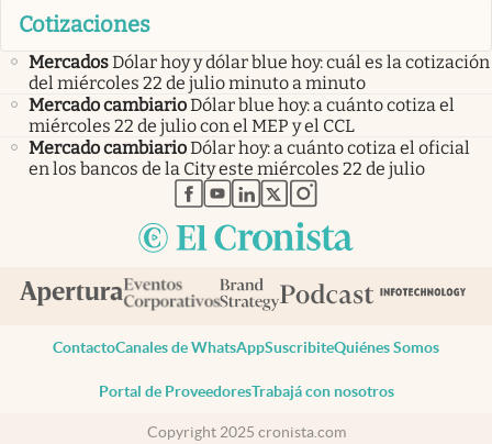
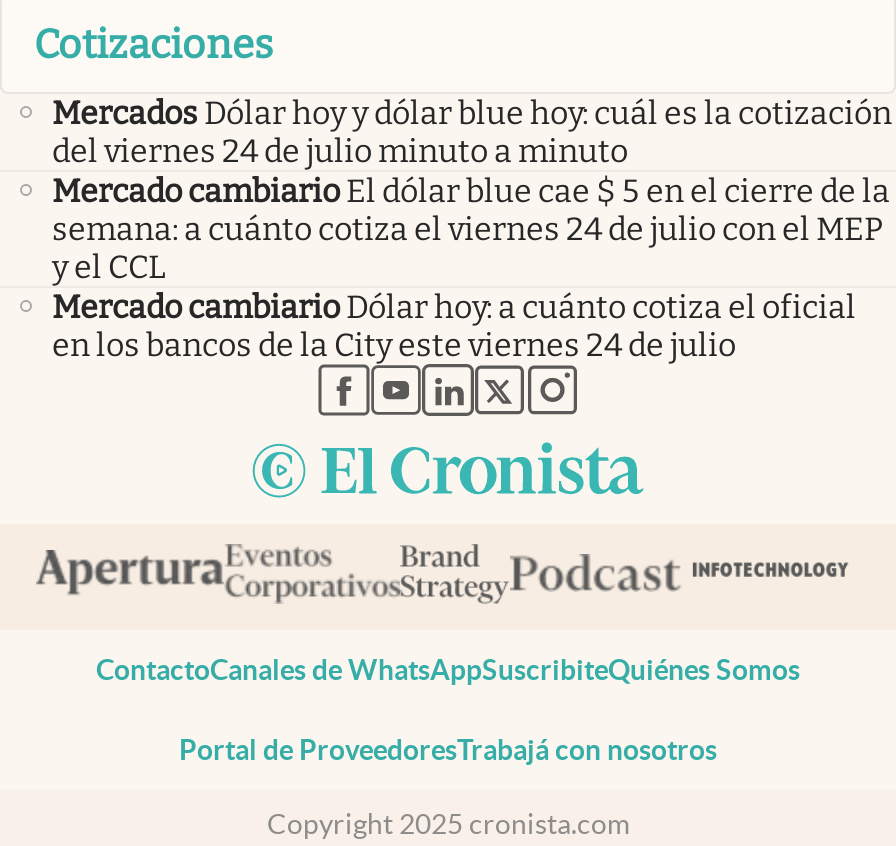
[29,73,455,136] del miércoles 22 de julio minuto a minuto | Mercado cambiario Dólar blue hoy: a cuánto cotiza el | miércoles 22 de julio con el MEP y el CCL -> [52,132,890,286] del viernes 24 de julio minuto a minuto | Mercado cambiario El dólar blue cae $ 5 en el cierre de la | semana: a cuánto cotiza el viernes 24 de julio con el MEP | y el CCL
[29,158,425,179] en los bancos de la City este miércoles 22 de julio -> [52,326,736,364] en los bancos de la City este viernes 24 de julio

